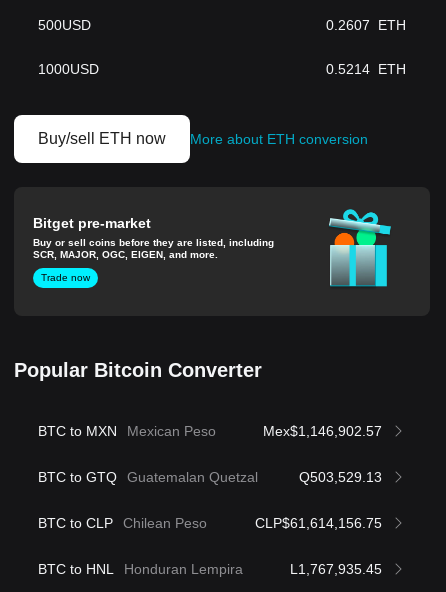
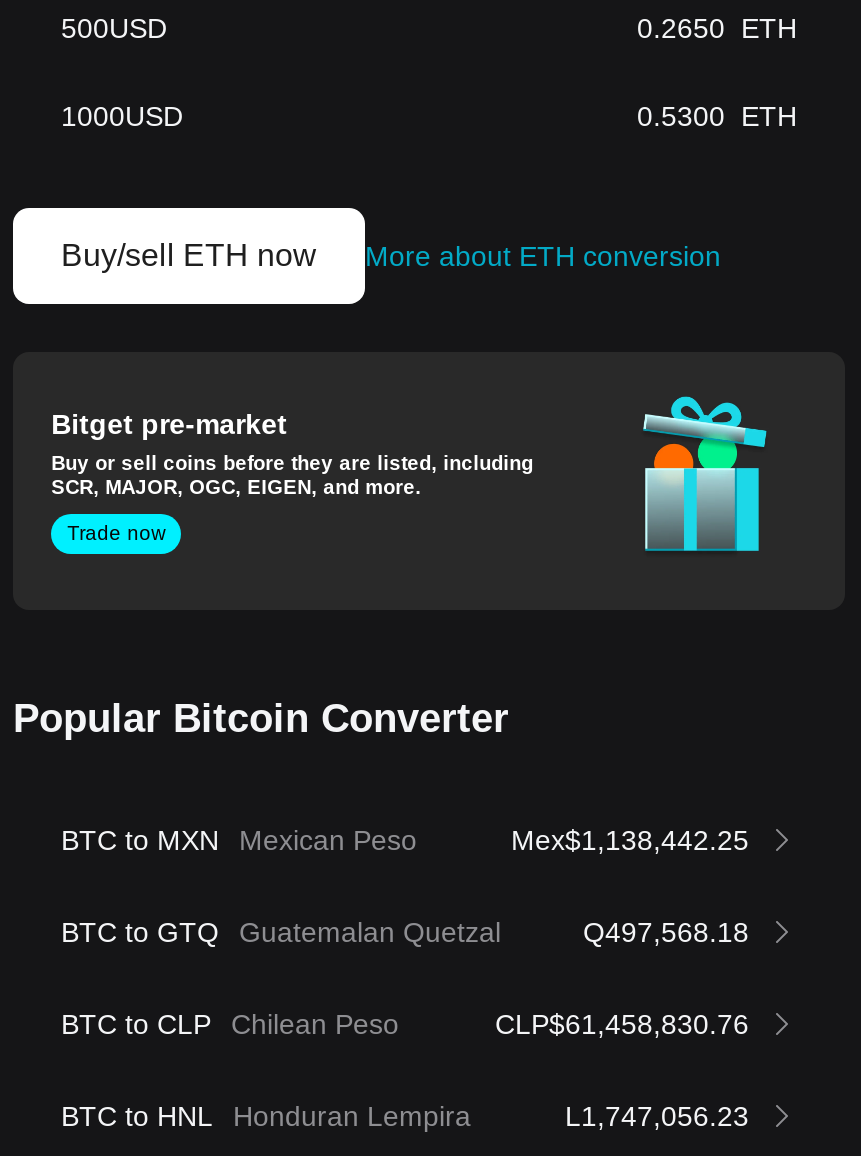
[326,17,406,33] 0.2607 ETH -> [637,12,797,44] 0.2650 ETH
[326,61,406,77] 0.5214 ETH -> [637,100,797,132] 0.5300 ETH
[263,423,382,439] Mex$1,146,902.57 -> [511,824,749,856] Mex$1,138,442.25
[299,469,382,485] Q503,529.13 -> [583,916,749,948] Q497,568.18
[255,515,382,531] CLP$61,614,156.75 -> [495,1008,749,1040] CLP$61,458,830.76
[290,561,382,577] L1,767,935.45 -> [565,1100,749,1132] L1,747,056.23

